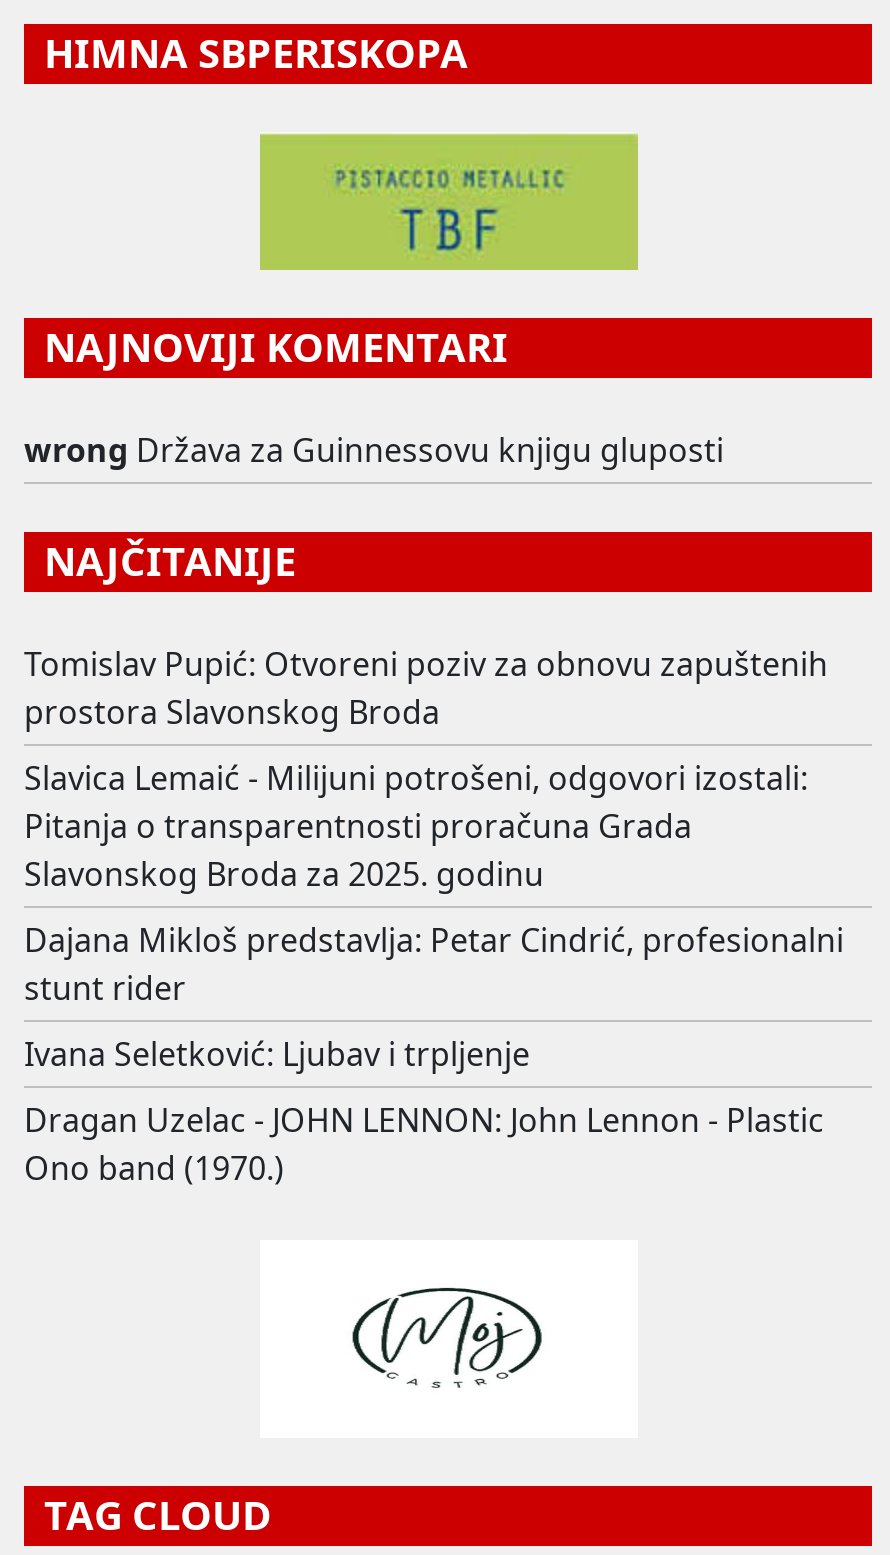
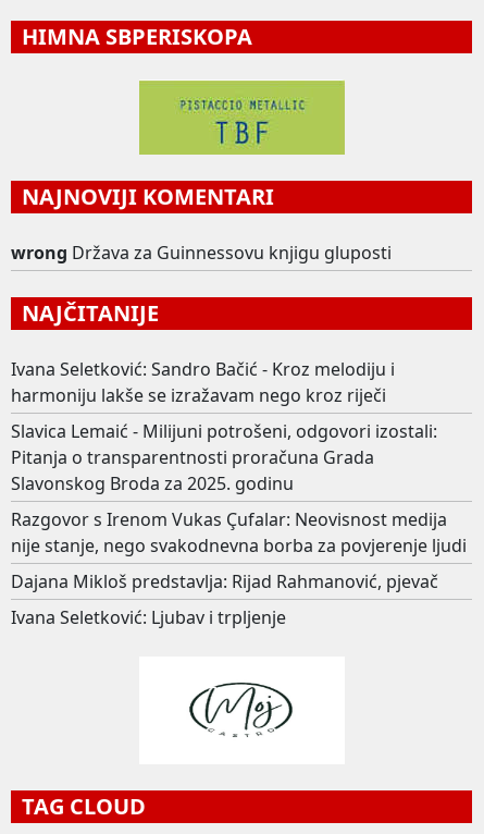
[24,642,828,734] Tomislav Pupić: Otvoreni poziv za obnovu zapuštenih | prostora Slavonskog Broda -> [11,357,395,407] Ivana Seletković: Sandro Bačić - Kroz melodiju i | harmoniju lakše se izražavam nego kroz riječi
[24,918,844,1010] Dajana Mikloš predstavlja: Petar Cindrić, profesionalni | stunt rider -> [11,507,467,593] Razgovor s Irenom Vukas Çufalar: Neovisnost medija | nije stanje, nego svakodnevna borba za povjerenje ljudi | Dajana Mikloš predstavlja: Rijad Rahmanović, pjevač
moved [24,1032,530,1076] -> [11,605,286,629]: Ivana Seletković: Ljubav i trpljenje
[24,1098,824,1190] Dragan Uzelac - JOHN LENNON: John Lennon - Plastic | Ono band (1970.) -> none

